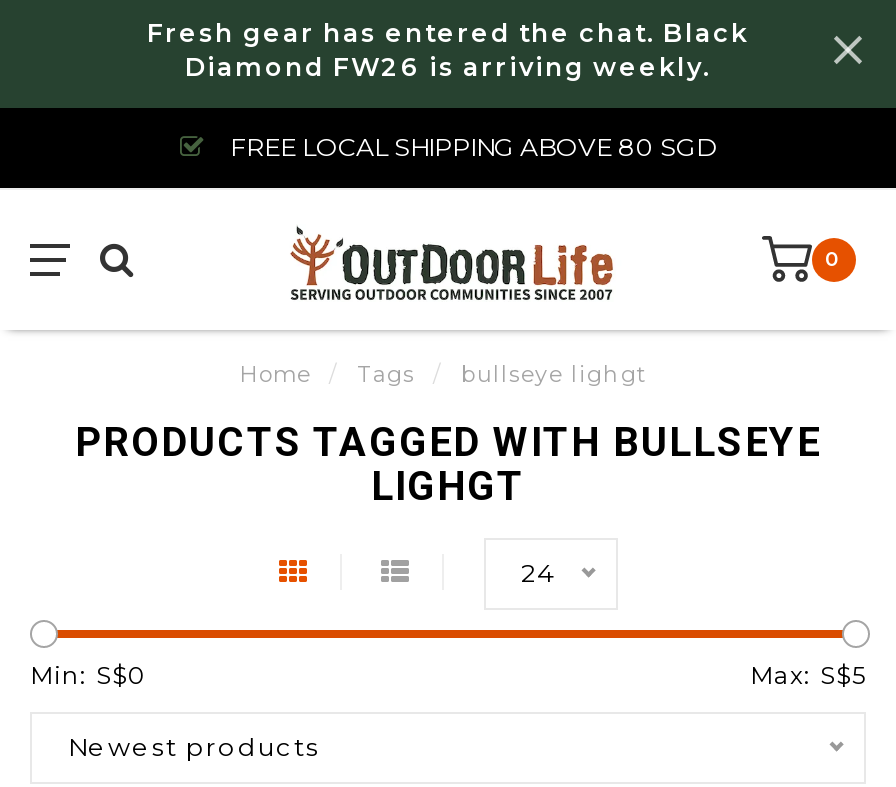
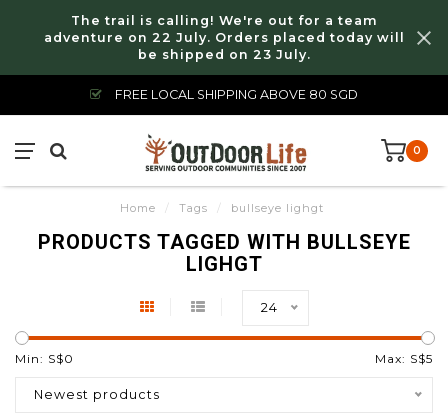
[147,18,749,82] Fresh gear has entered the chat. Black | Diamond FW26 is arriving weekly. -> [43,13,404,62] The trail is calling! We're out for a team | adventure on 22 July. Orders placed today will | be shipped on 23 July.

